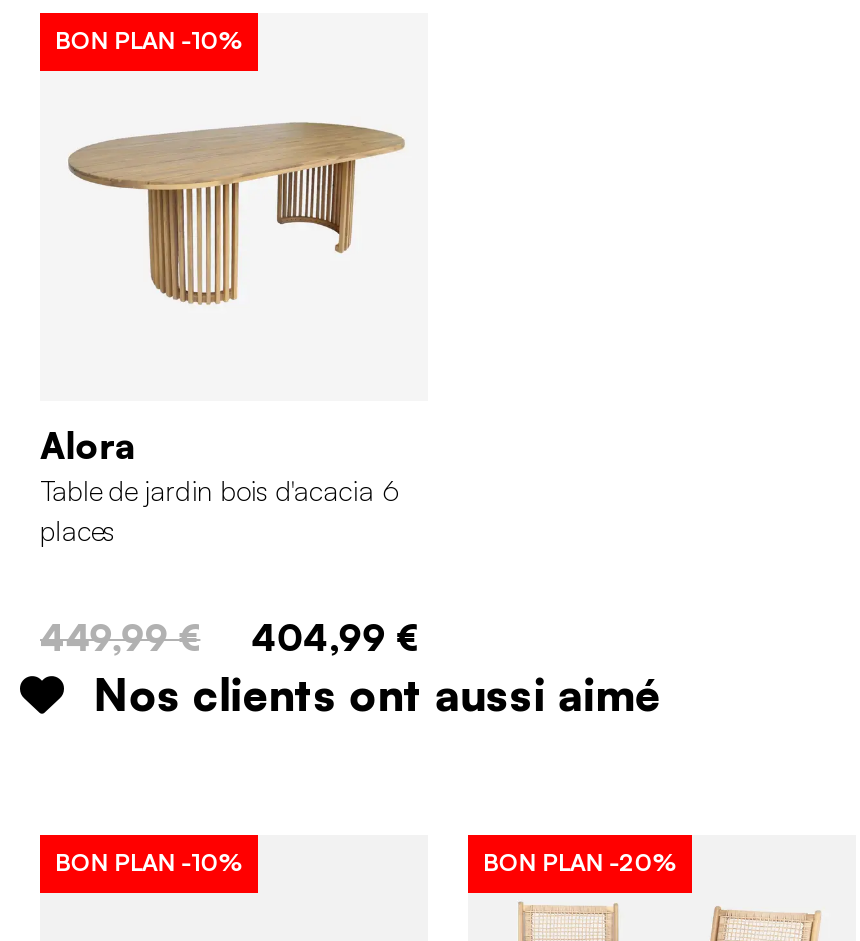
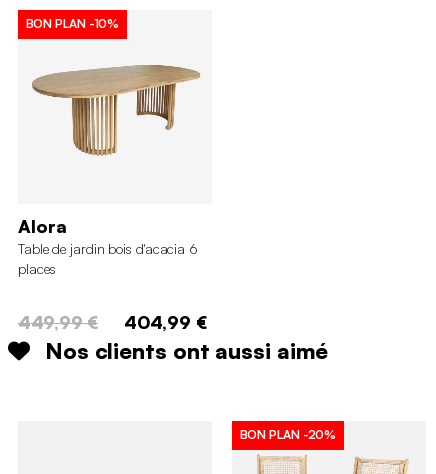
[55,846,242,876] BON PLAN -10% -> none

